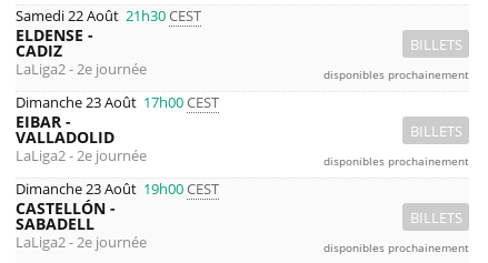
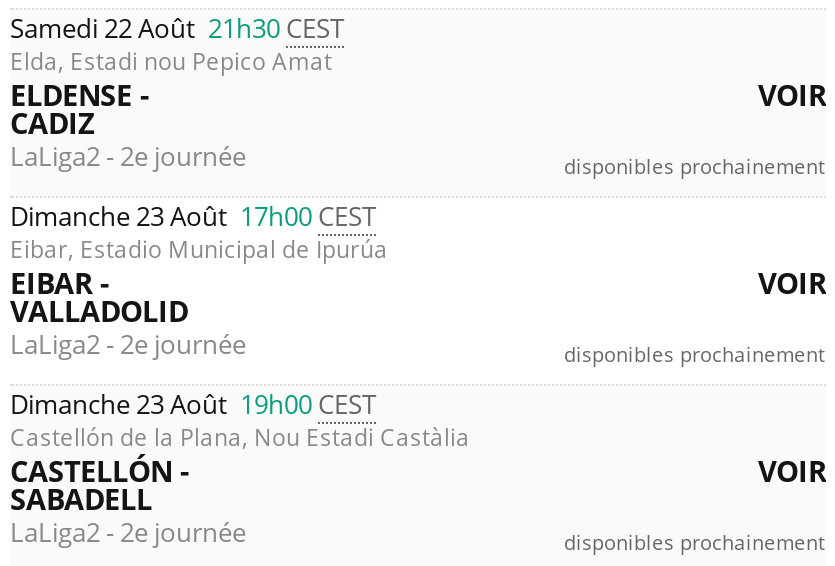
[410,34,462,54] BILLETS -> [10,47,826,115] Elda, Estadi nou Pepico Amat | VOIR
[410,121,462,141] BILLETS -> [10,235,826,303] Eibar, Estadio Municipal de Ipurúa | VOIR
[410,207,462,227] BILLETS -> [10,423,826,491] Castellón de la Plana, Nou Estadi Castàlia | VOIR

